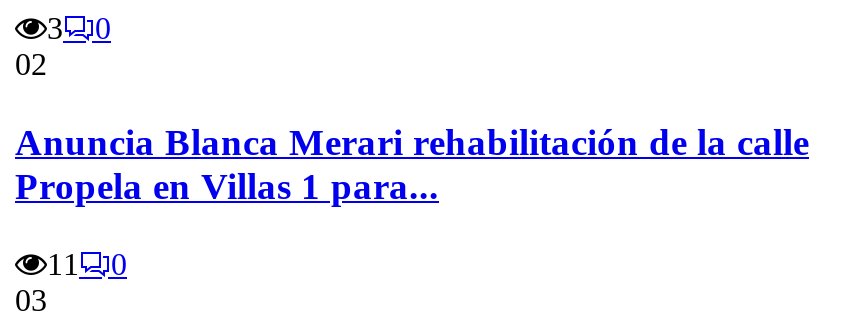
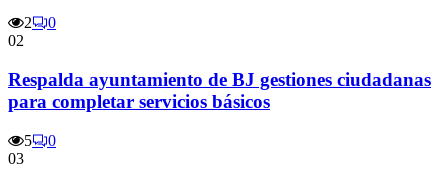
[47,12,63,46] 3 -> [24,14,32,31] 2
[15,121,809,207] Anuncia Blanca Merari rehabilitación de la calle | Propela en Villas 1 para... -> [8,69,431,112] Respalda ayuntamiento de BJ gestiones ciudadanas | para completar servicios básicos
[47,247,79,281] 11 -> [24,132,32,149] 5

